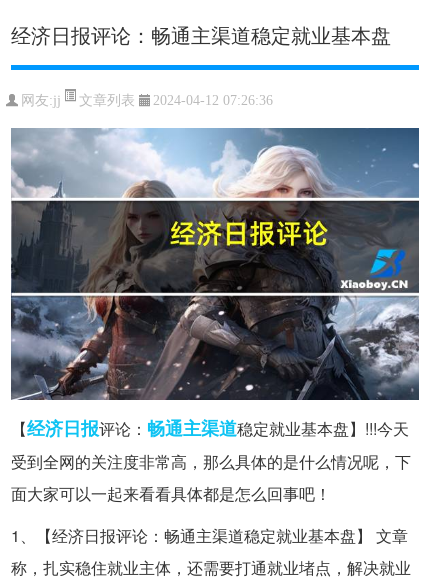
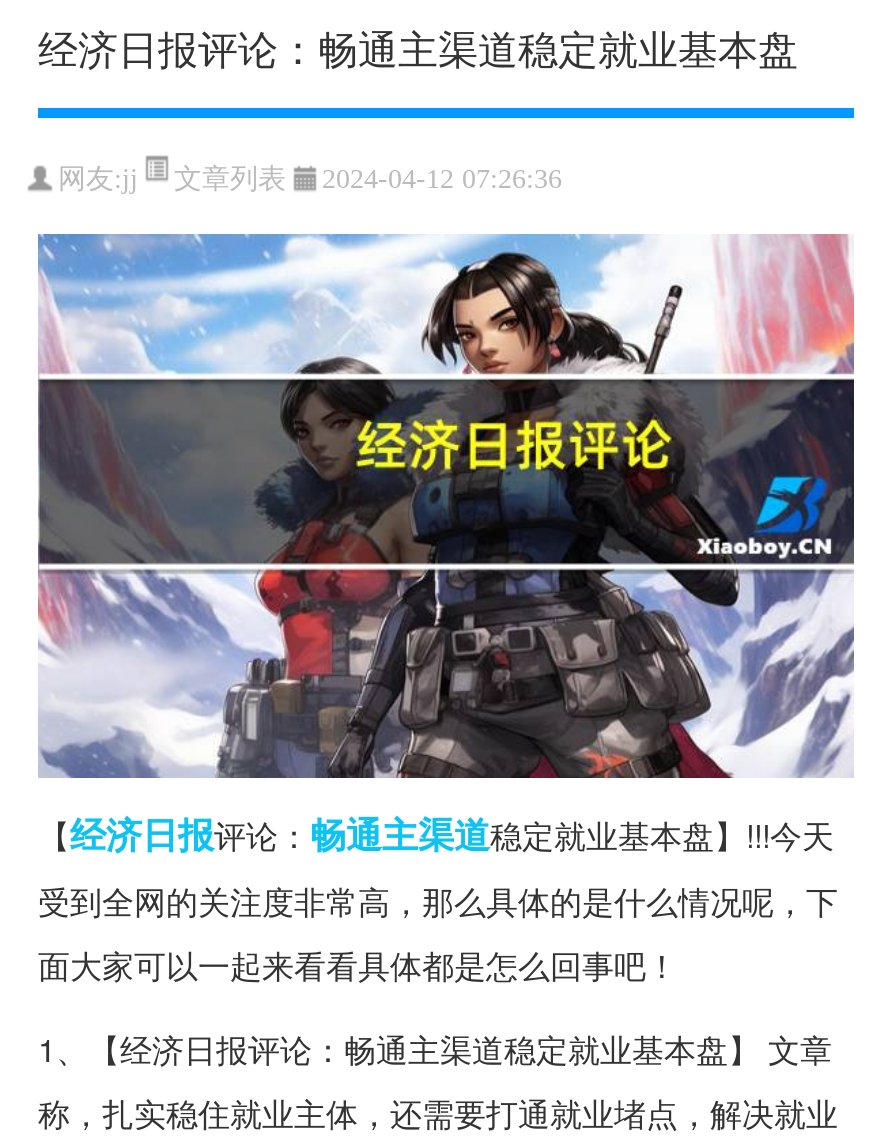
[10,127,420,401] [image] -> [38,234,856,780] [image]

